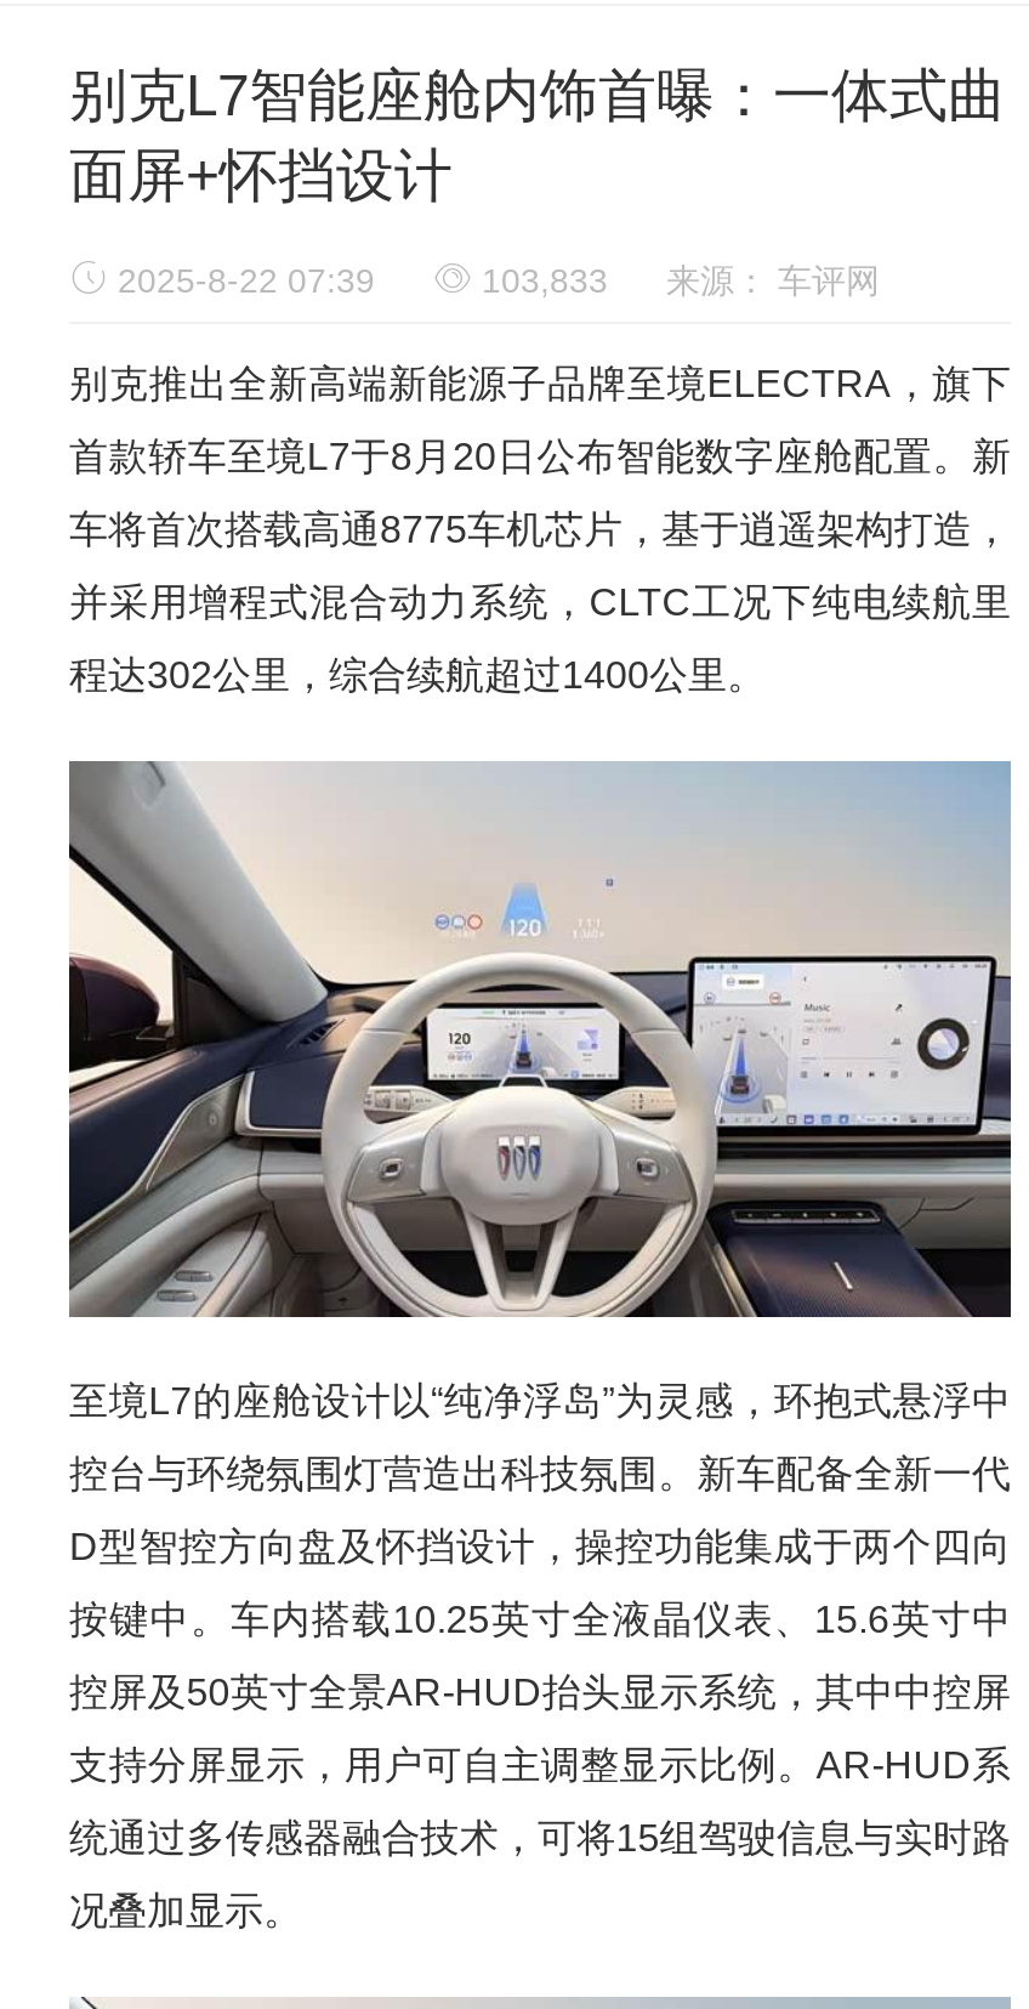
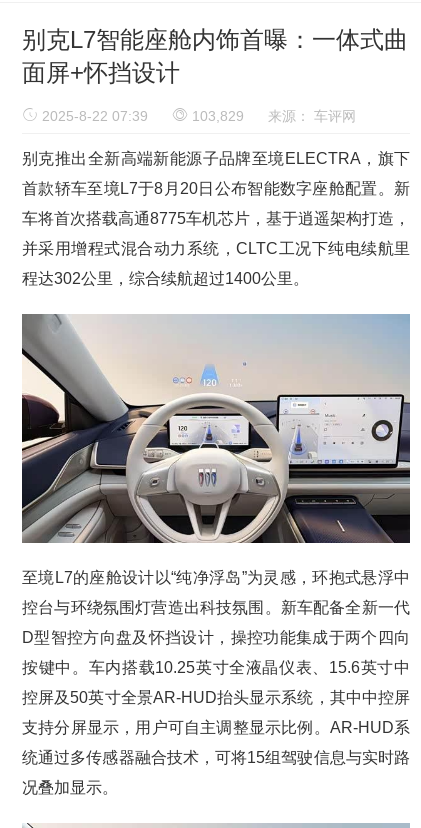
[472,261,880,300] 103,833 来源：车评网 -> [188,108,356,124] 103,829 来源：车评网

